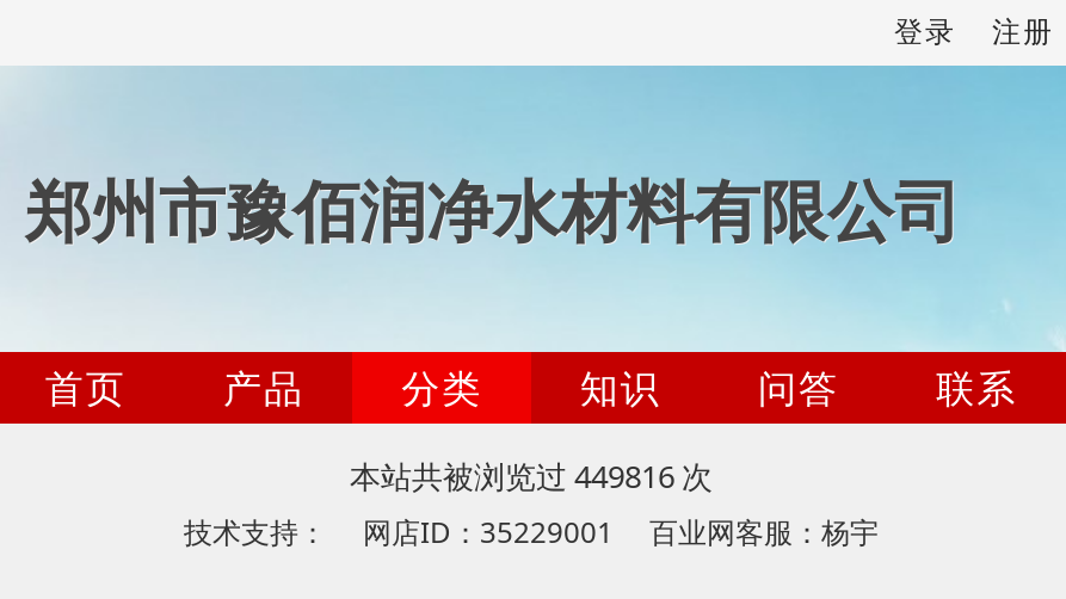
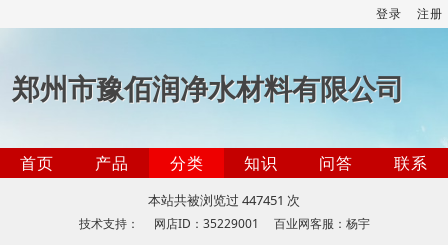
[350,455,713,498] 本站共被浏览过 449816 次 -> [148,191,300,209] 本站共被浏览过 447451 次

